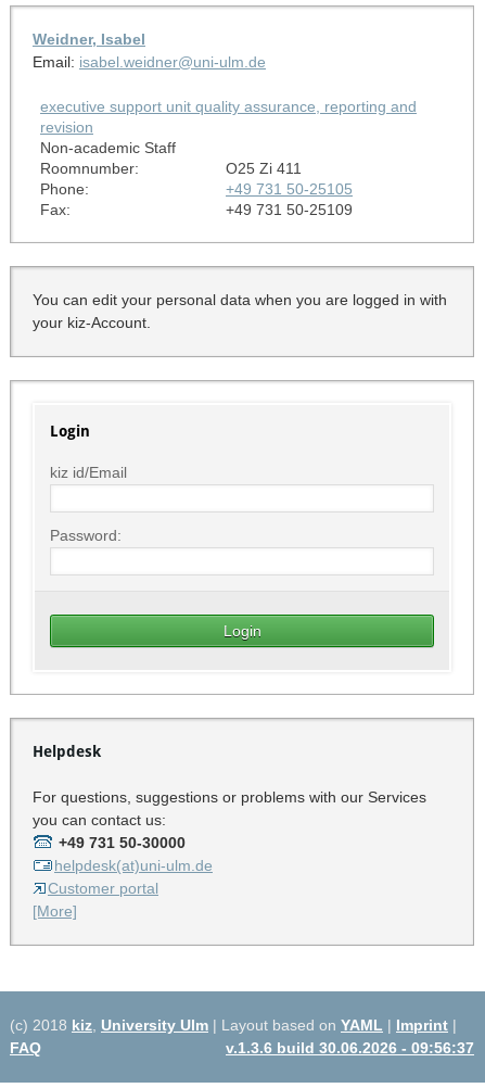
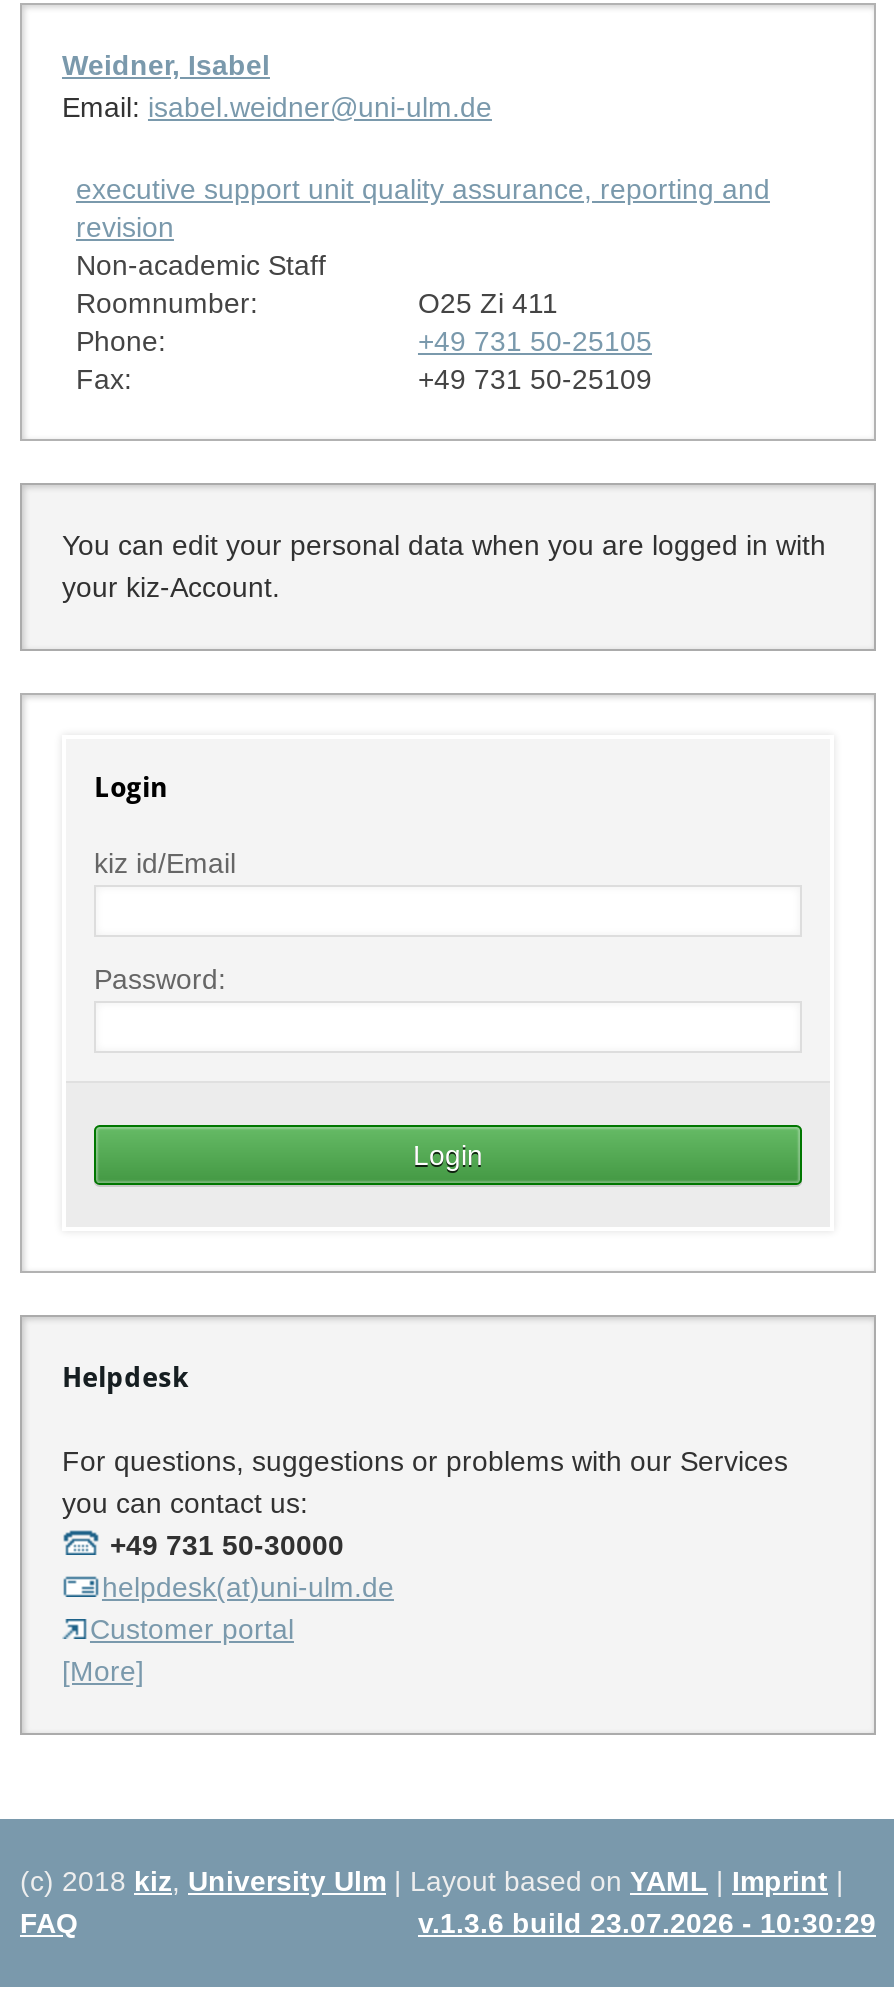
[226,1039,474,1056] v.1.3.6 build 30.06.2026 - 09:56:37 -> [418,1907,876,1939] v.1.3.6 build 23.07.2026 - 10:30:29

